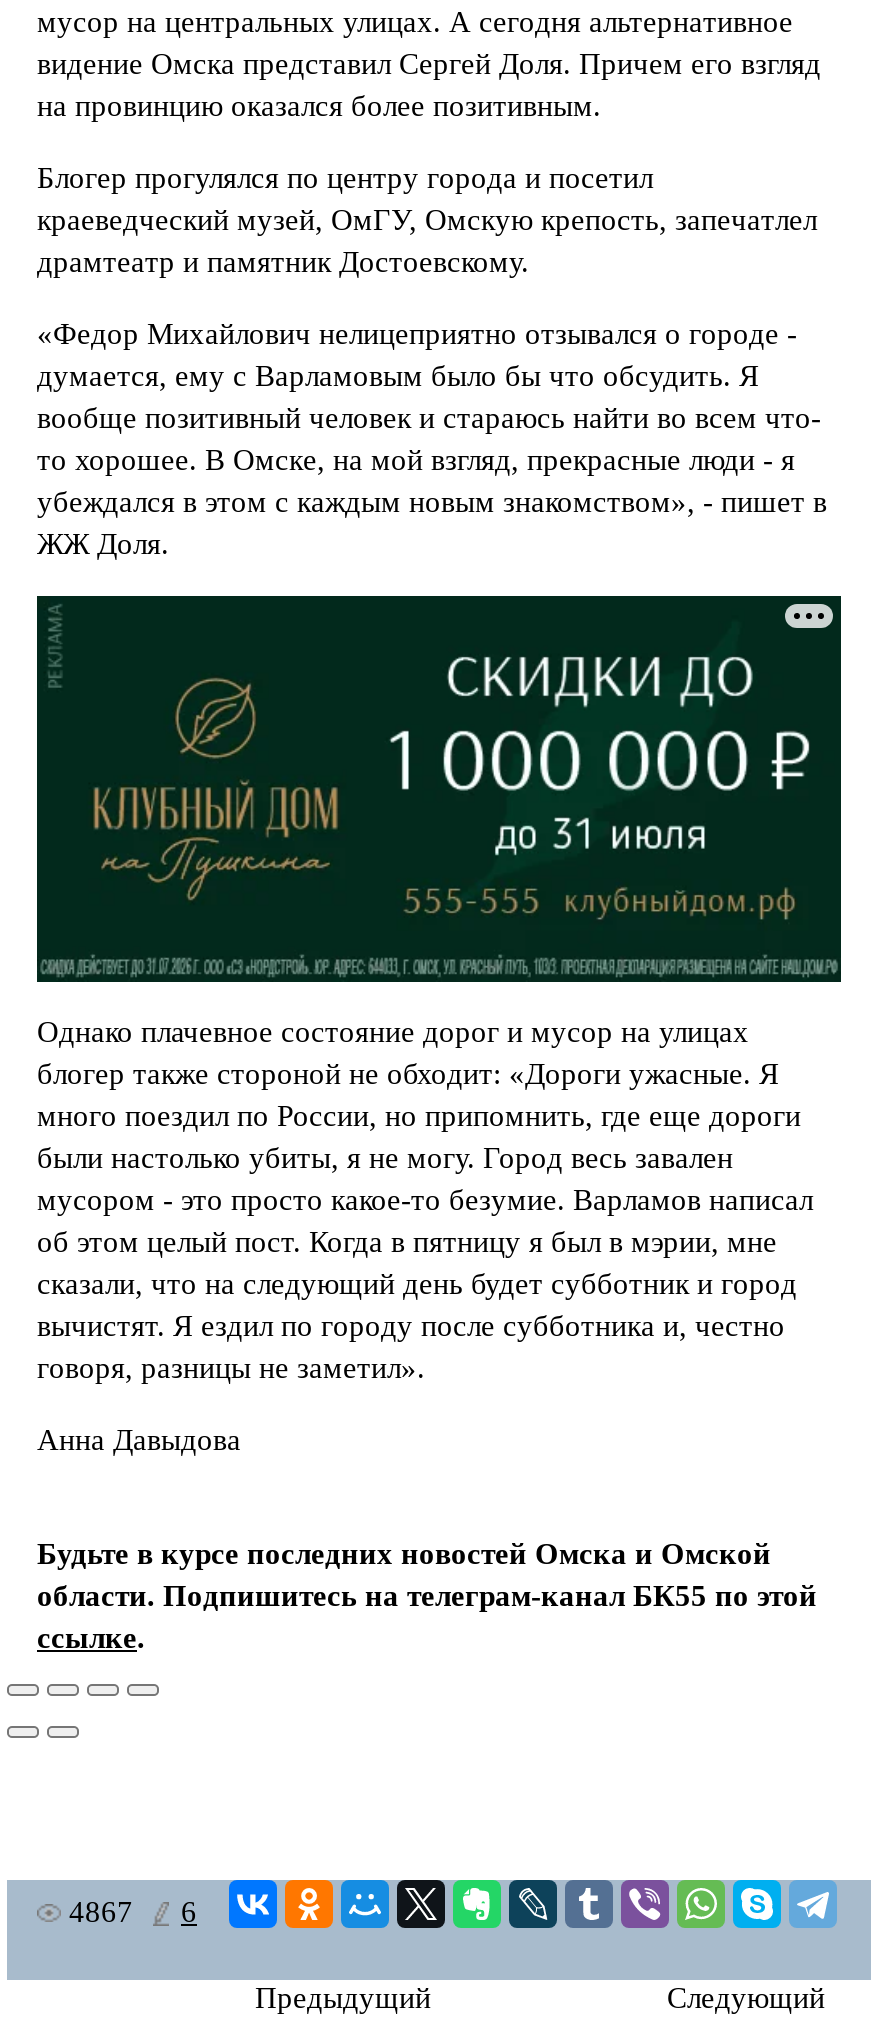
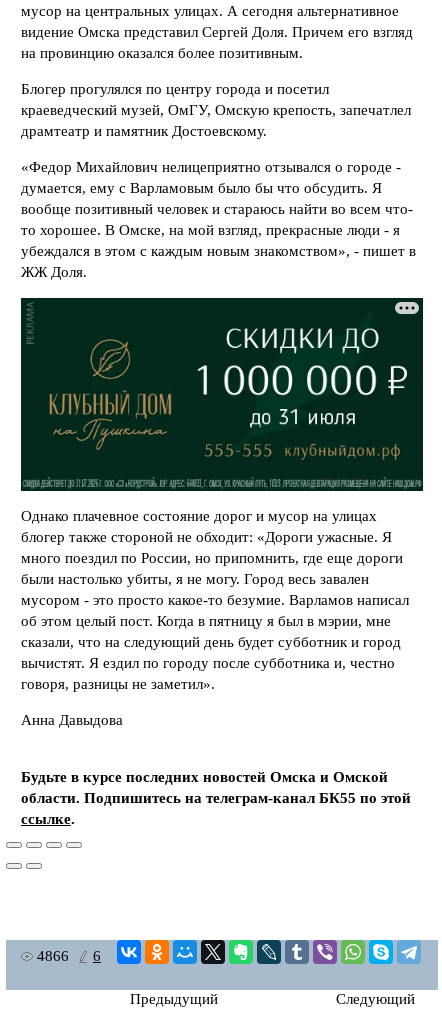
[69,1896,197,1928] 4867 6 -> [37,948,101,964] 4866 6

